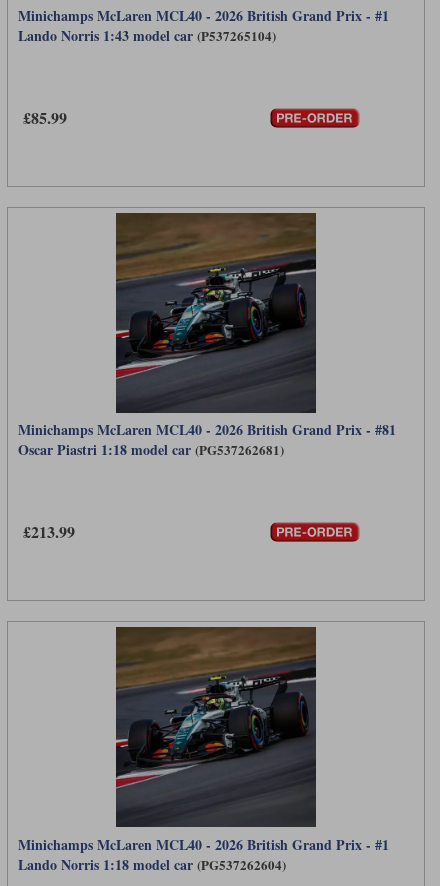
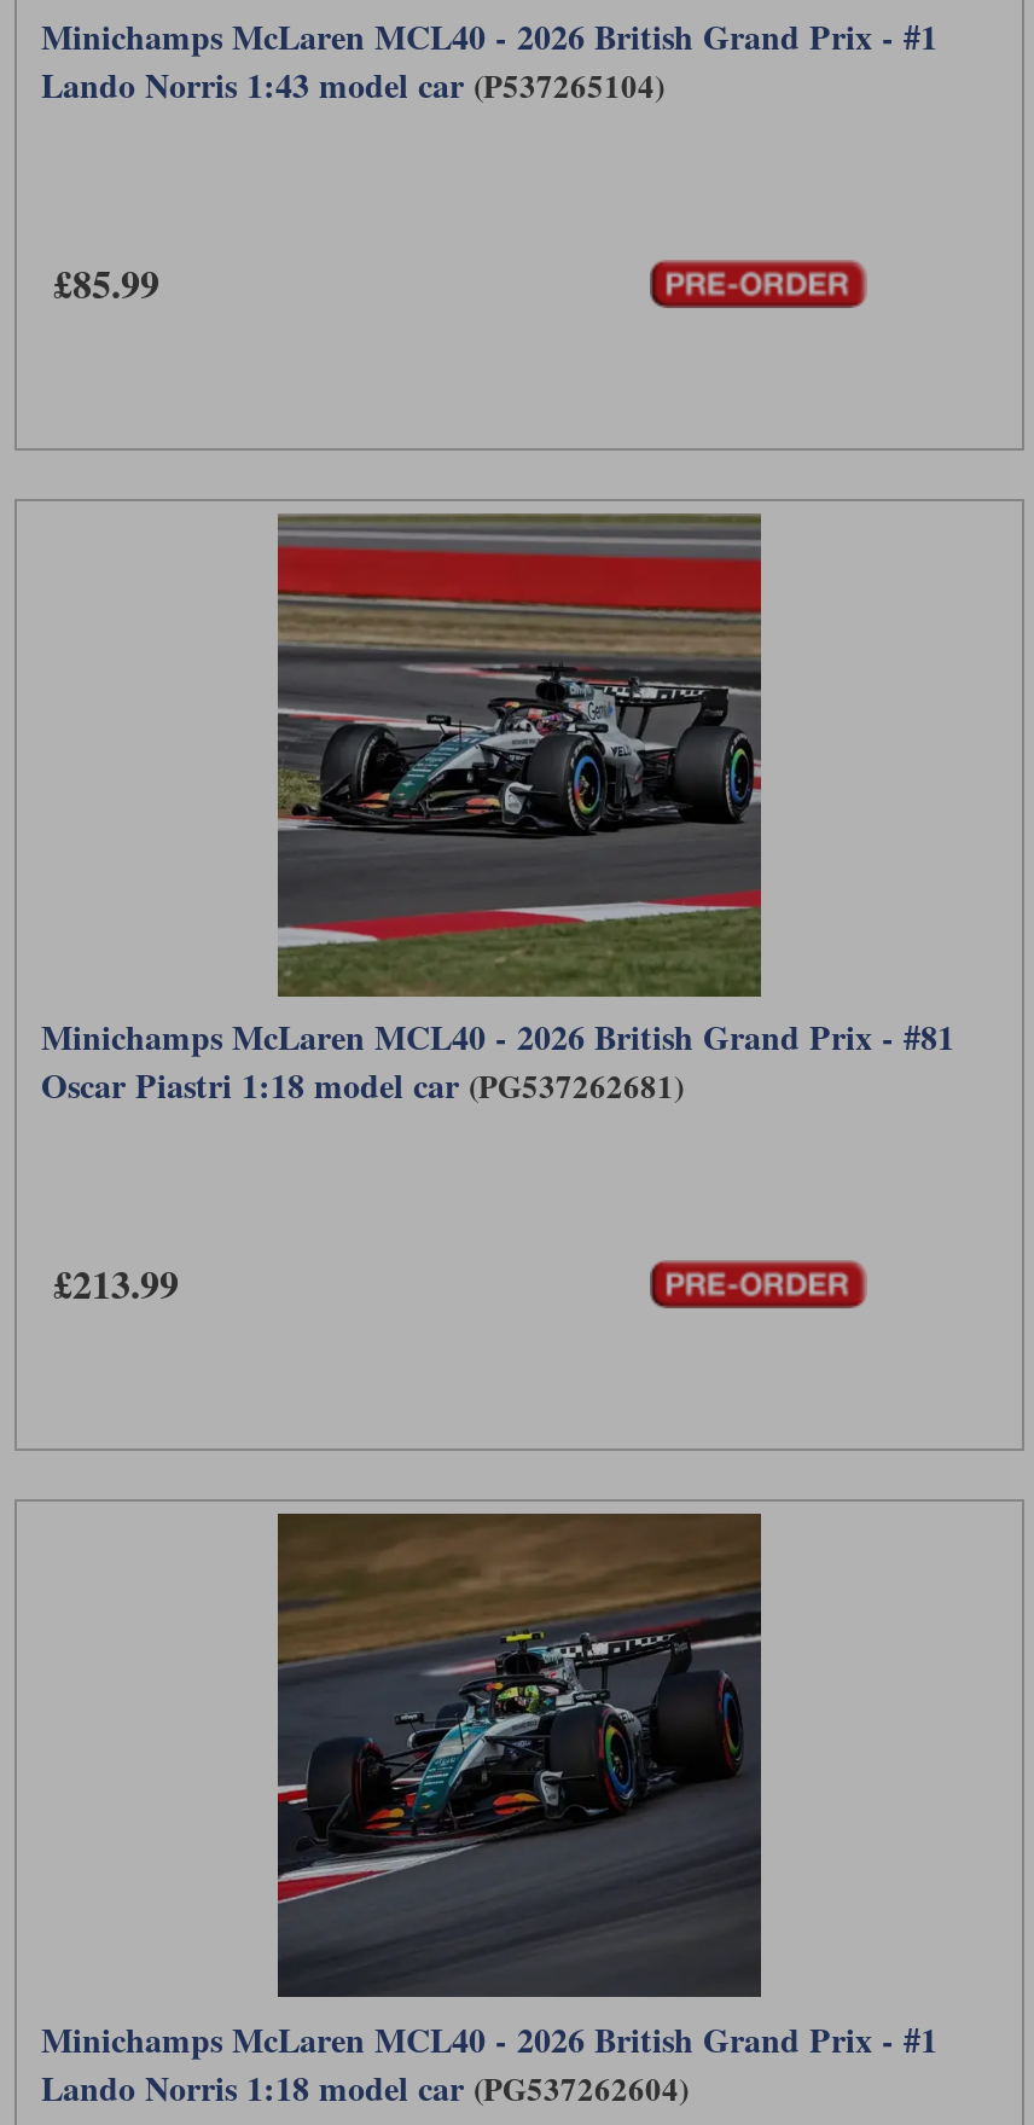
[115,214,317,413] [image] -> [275,513,763,997] [image]

